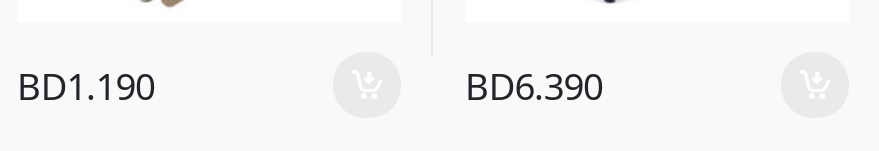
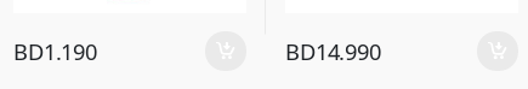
[465,59,603,109] BD6.390 -> [285,35,381,66] BD14.990

